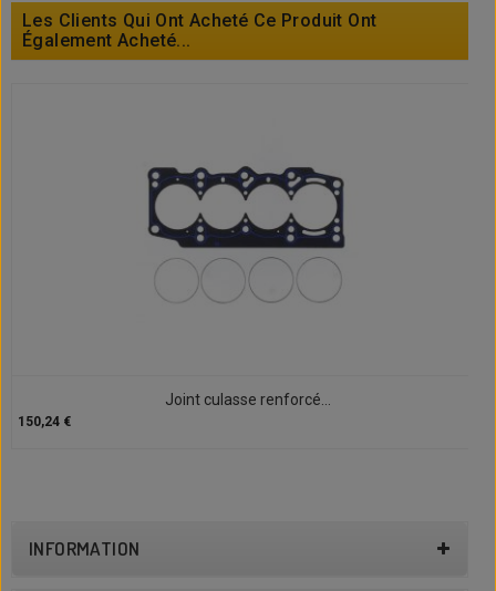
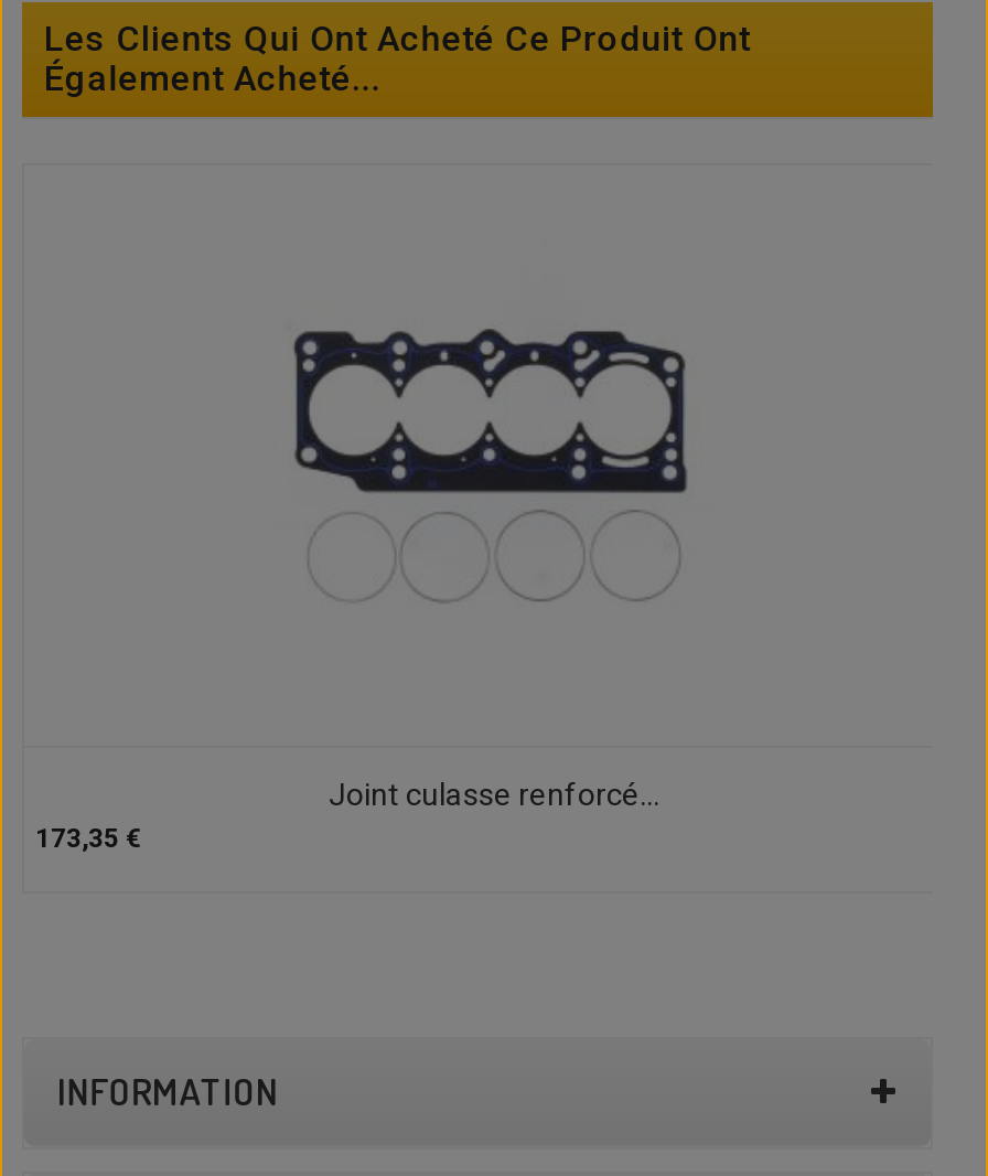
[18,414,71,430] 150,24 € -> [35,824,141,855] 173,35 €

